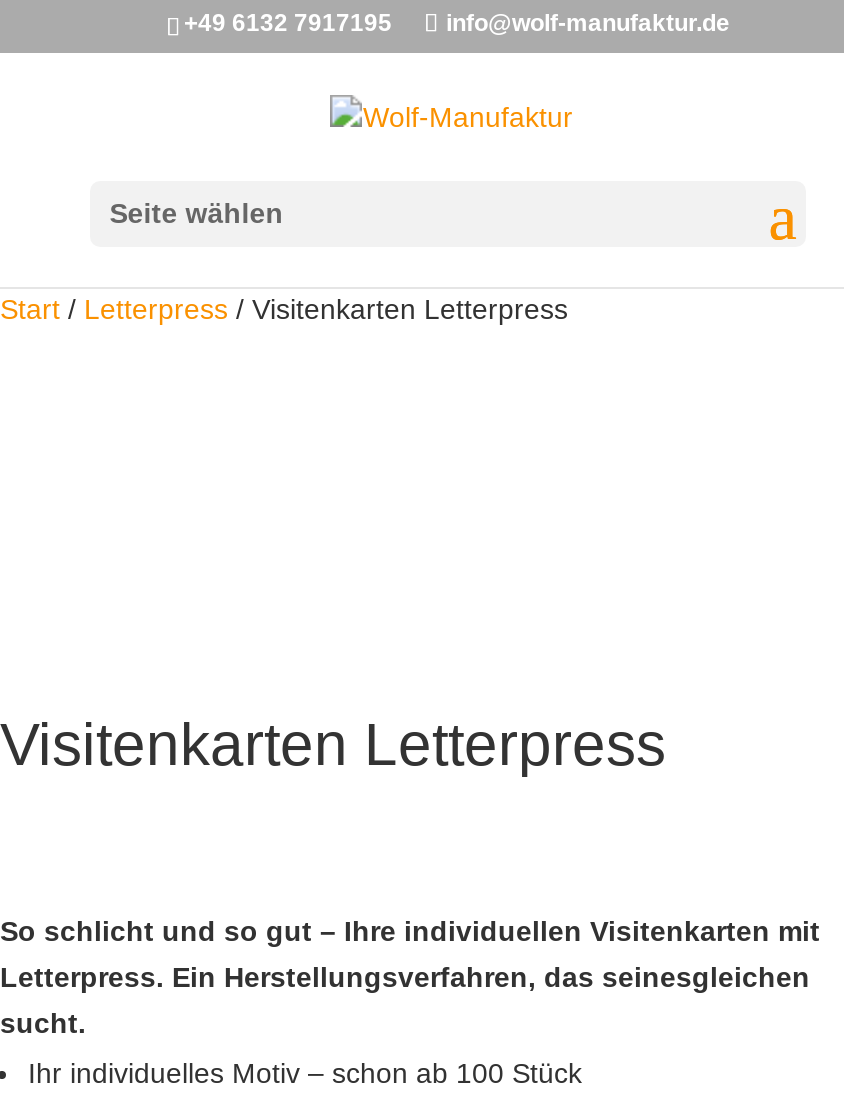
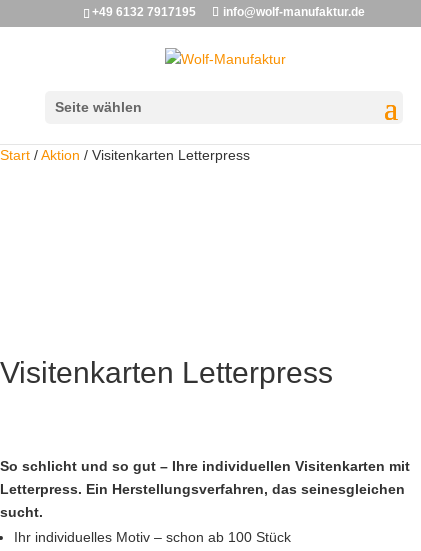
[0,293,568,325] Start / Letterpress / Visitenkarten Letterpress -> [0,147,250,163] Start / Aktion / Visitenkarten Letterpress

